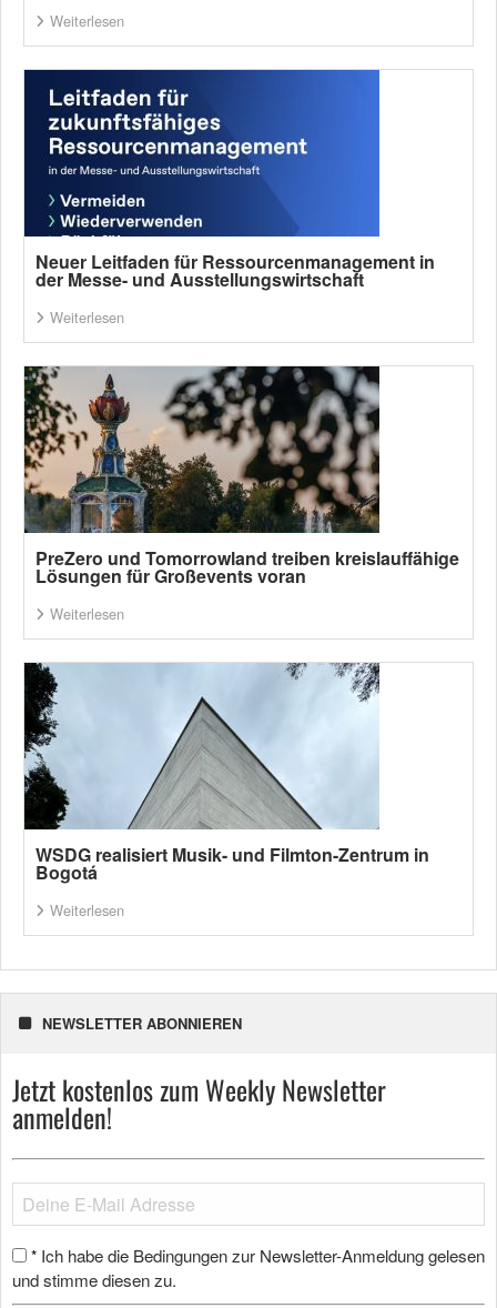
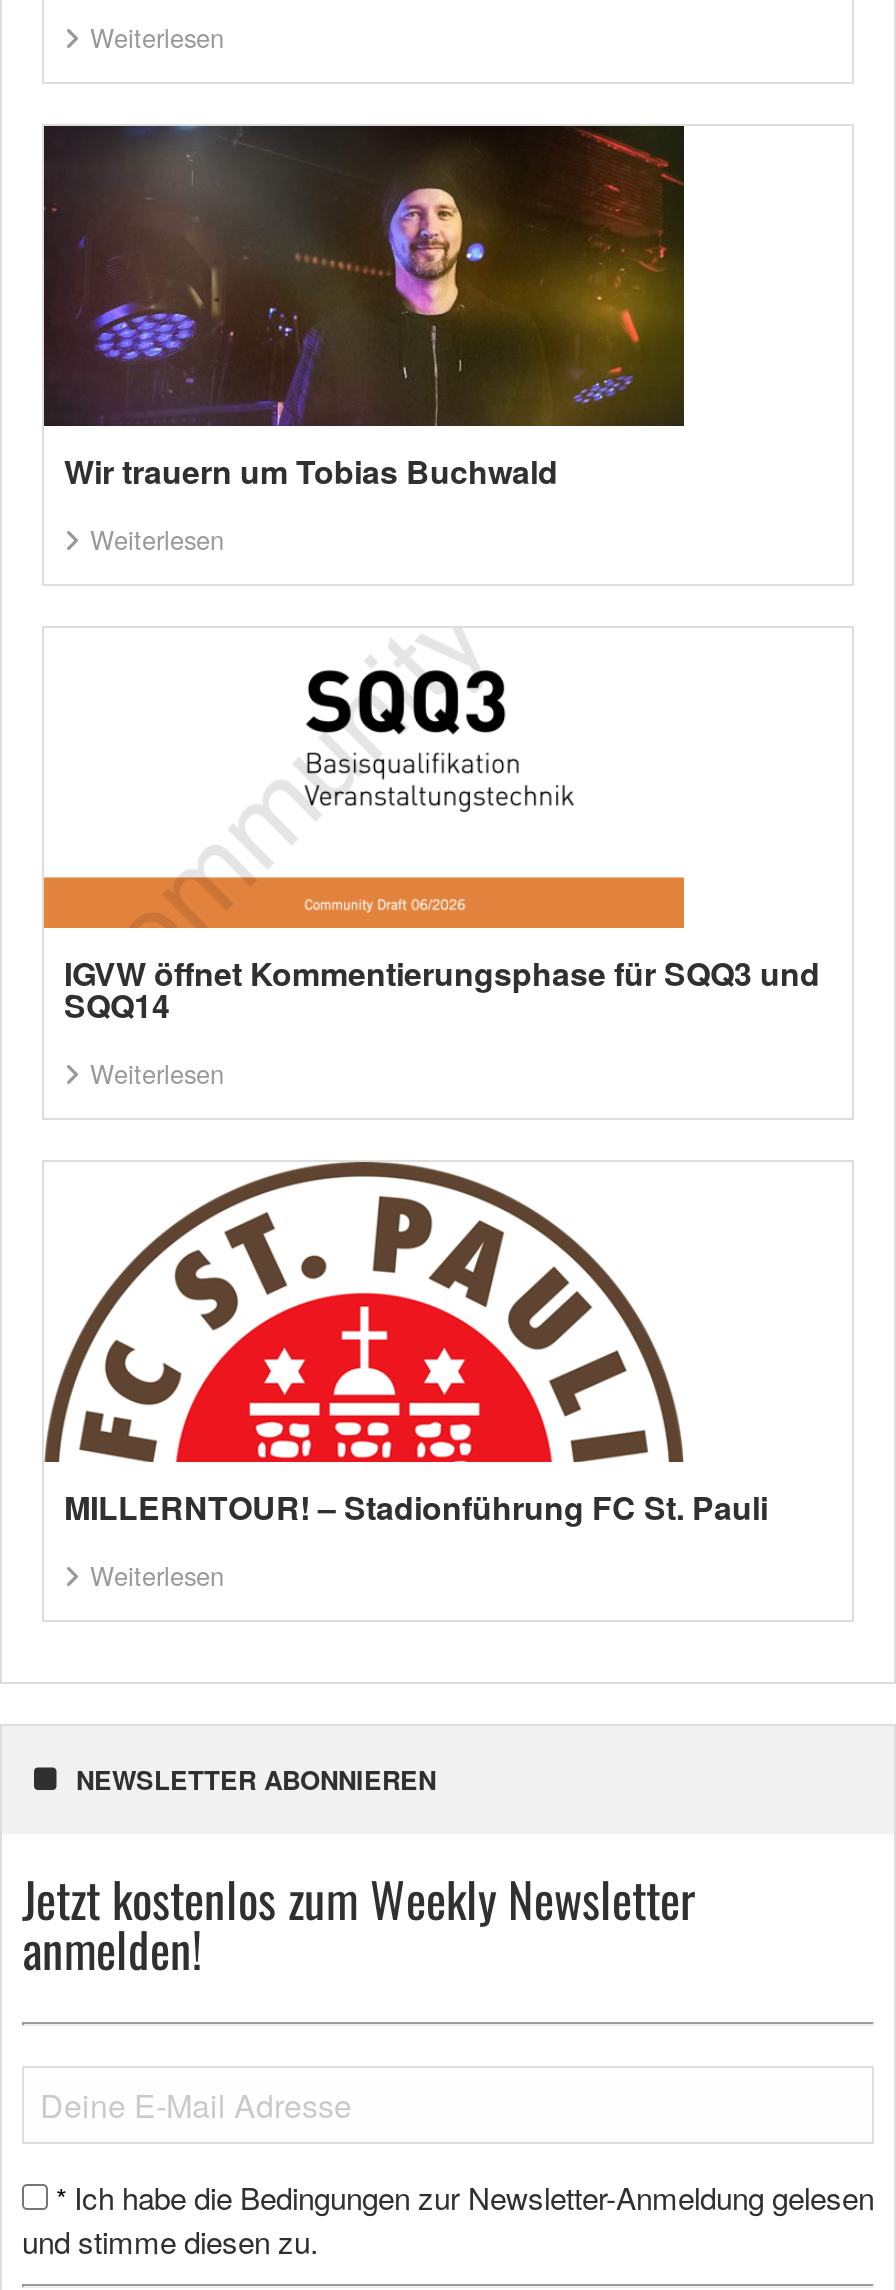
[26,69,435,293] [image] | Neuer Leitfaden für Ressourcenmanagement in | der Messe- und Ausstellungswirtschaft -> [44,124,686,495] [image] | Wir trauern um Tobias Buchwald
[23,365,459,589] [image] | PreZero und Tomorrowland treiben kreislauffähige | Lösungen für Großevents voran -> [42,628,820,1029] [image] | IGVW öffnet Kommentierungsphase für SQQ3 und | SQQ14
[23,662,429,886] [image] | WSDG realisiert Musik- und Filmton-Zentrum in | Bogotá -> [44,1160,768,1531] [image] | MILLERNTOUR! – Stadionführung FC St. Pauli

